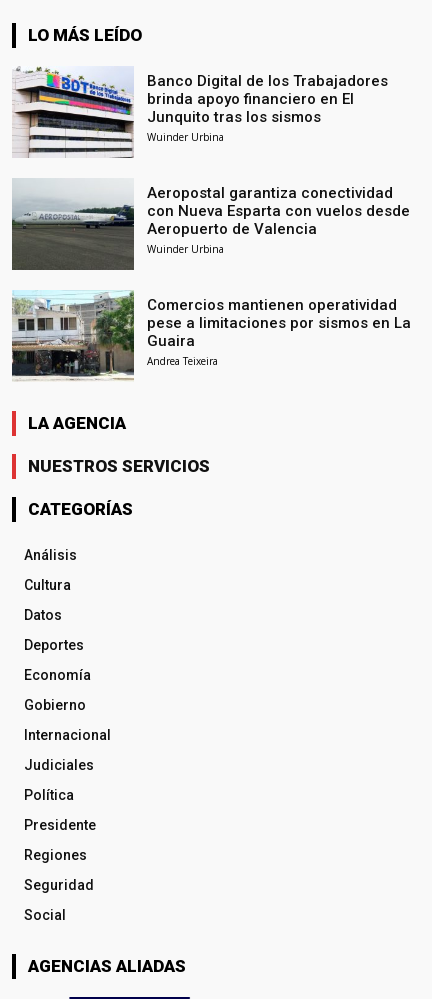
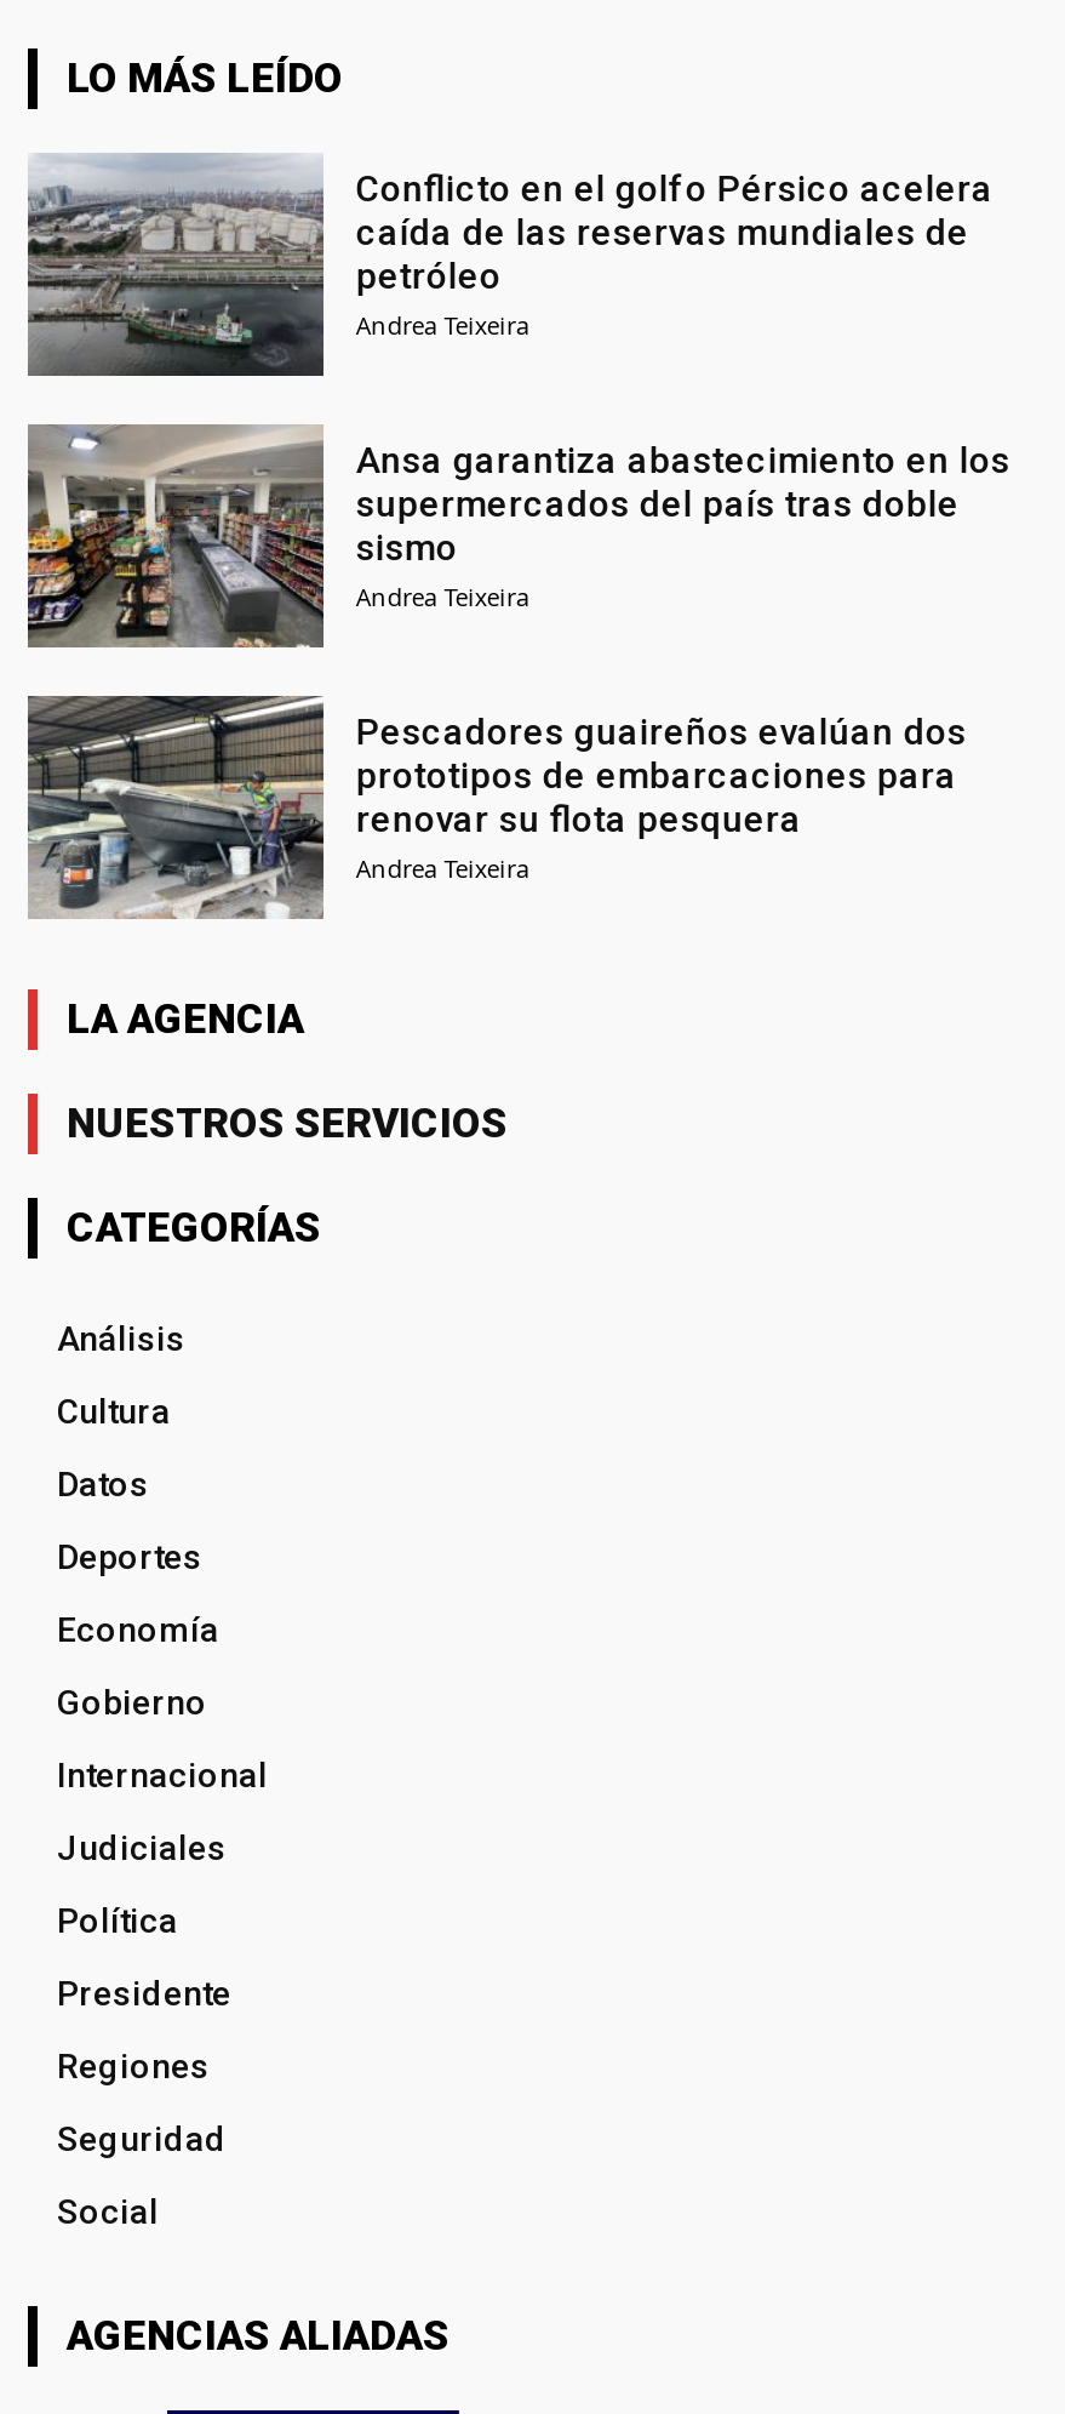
[12,67,388,158] [image] | Banco Digital de los Trabajadores | brinda apoyo financiero en El | Junquito tras los sismos | Wuinder Urbina -> [25,153,993,378] [image] | Conflicto en el golfo Pérsico acelera | caída de las reservas mundiales de | petróleo | Andrea Teixeira
[11,179,410,271] [image] | Aeropostal garantiza conectividad | con Nueva Esparta con vuelos desde | Aeropuerto de Valencia | Wuinder Urbina -> [25,424,1010,650] [image] | Ansa garantiza abastecimiento en los | supermercados del país tras doble | sismo | Andrea Teixeira
[12,290,411,381] [image] | Comercios mantienen operatividad | pese a limitaciones por sismos en La | Guaira -> [25,694,967,919] [image] | Pescadores guaireños evalúan dos | prototipos de embarcaciones para | renovar su flota pesquera

